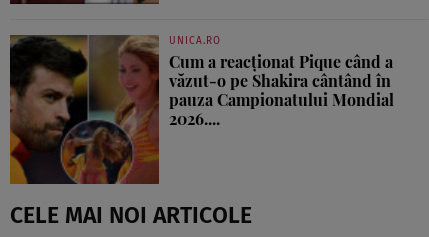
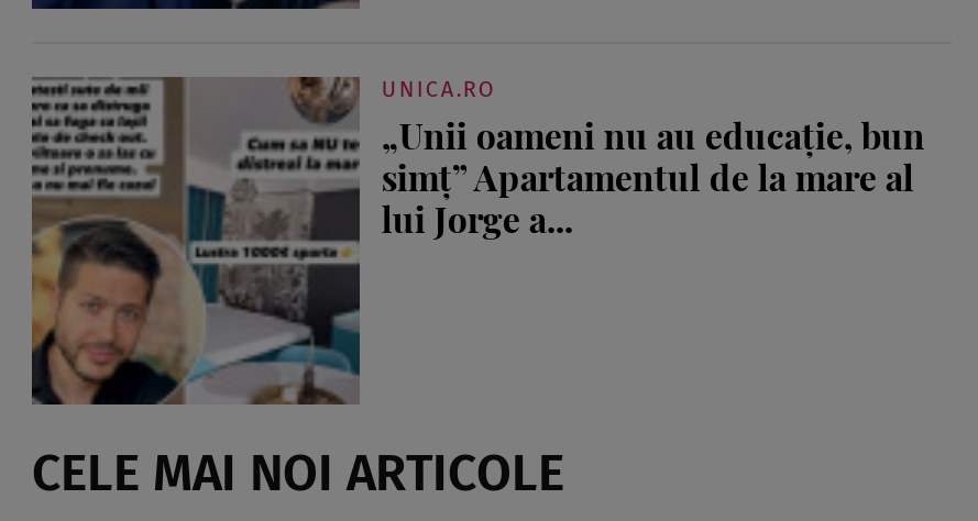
[9,35,394,185] [image] | Cum a reacționat Pique când a | văzut-o pe Shakira cântând în | pauza Campionatului Mondial | 2026.... -> [30,77,925,407] [image] | „Unii oameni nu au educație, bun | simț” Apartamentul de la mare al | lui Jorge a...

